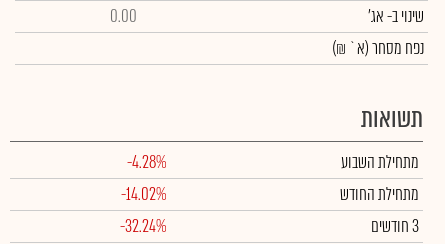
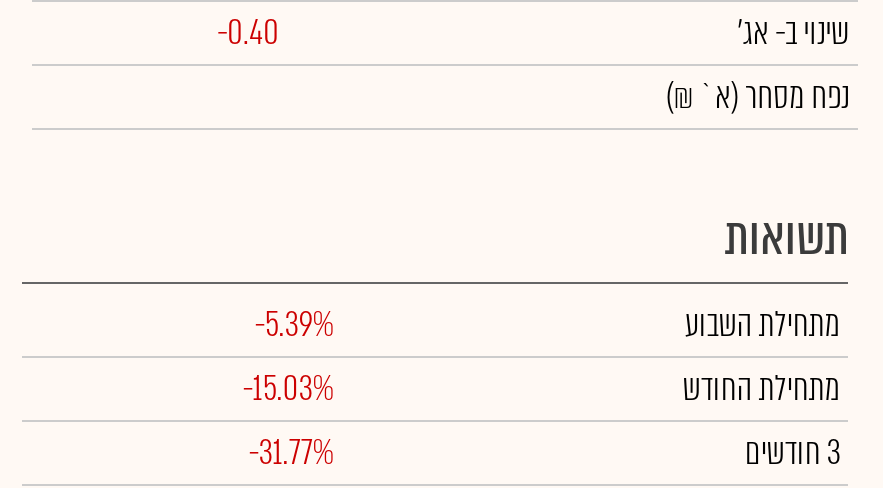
[110,4,137,29] 0.00 -> [217,8,279,58] -0.40
[127,150,167,175] -4.28% -> [255,300,335,350] -5.39%
[121,182,167,207] -14.02% -> [243,364,335,414] -15.03%
[120,214,167,239] -32.24% -> [249,428,335,478] -31.77%

